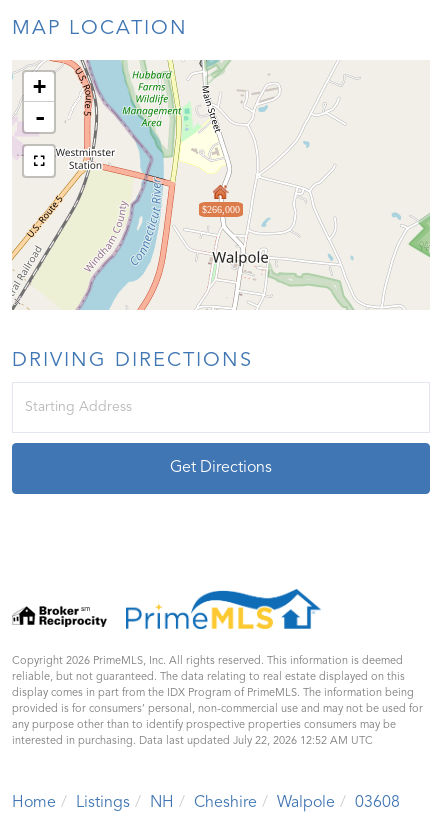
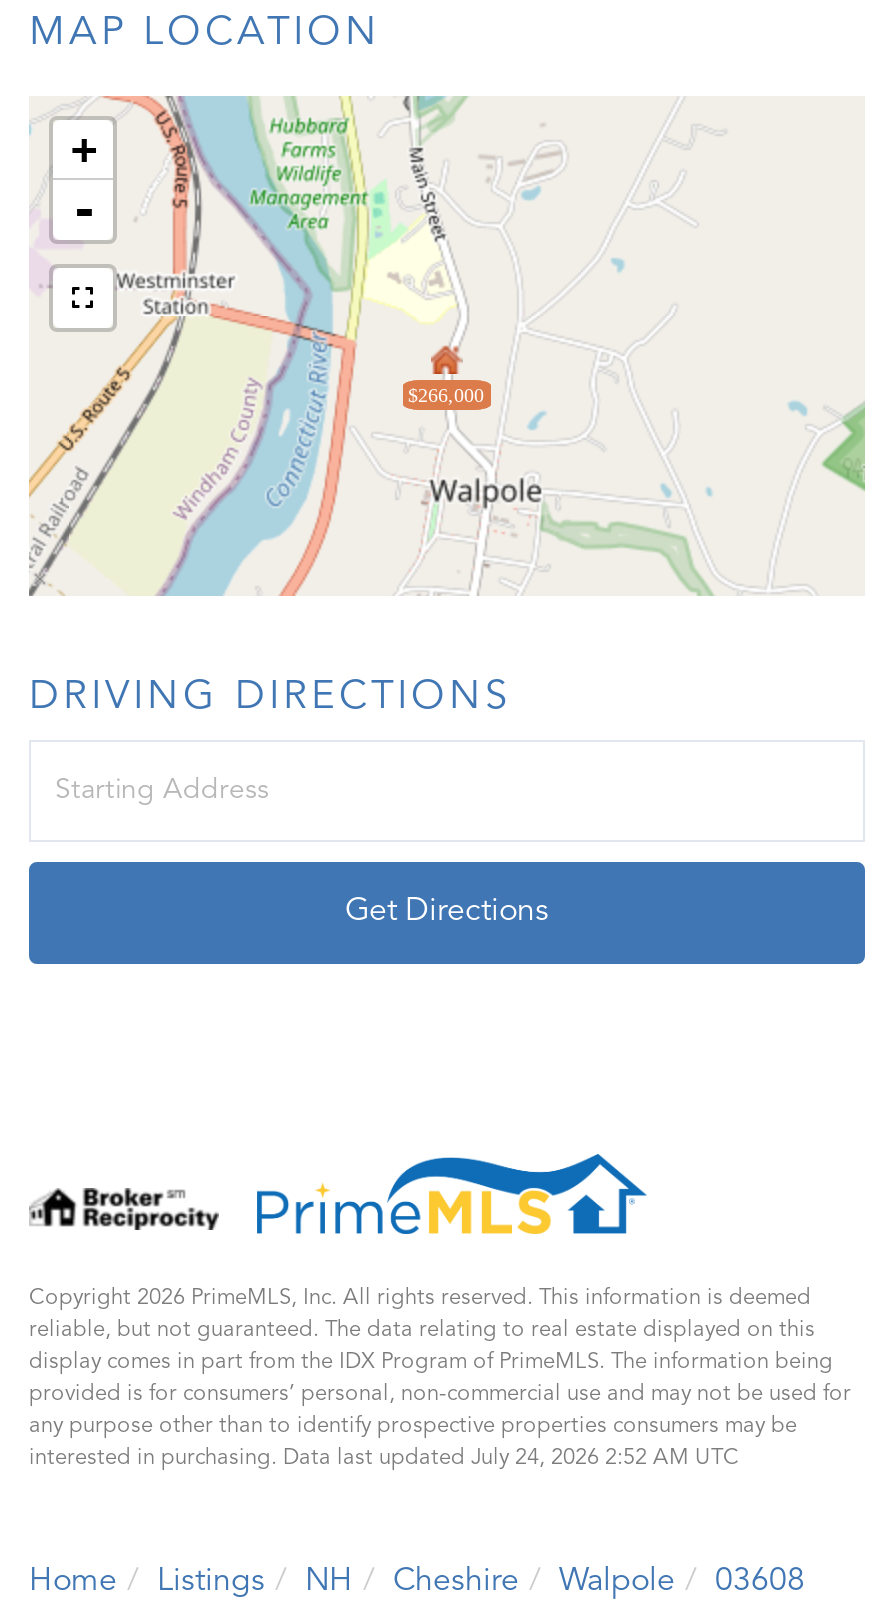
[12,736,373,747] interested in purchasing. Data last updated July 22, 2026 12:52 AM UTC -> [29,1447,739,1469] interested in purchasing. Data last updated July 24, 2026 2:52 AM UTC

